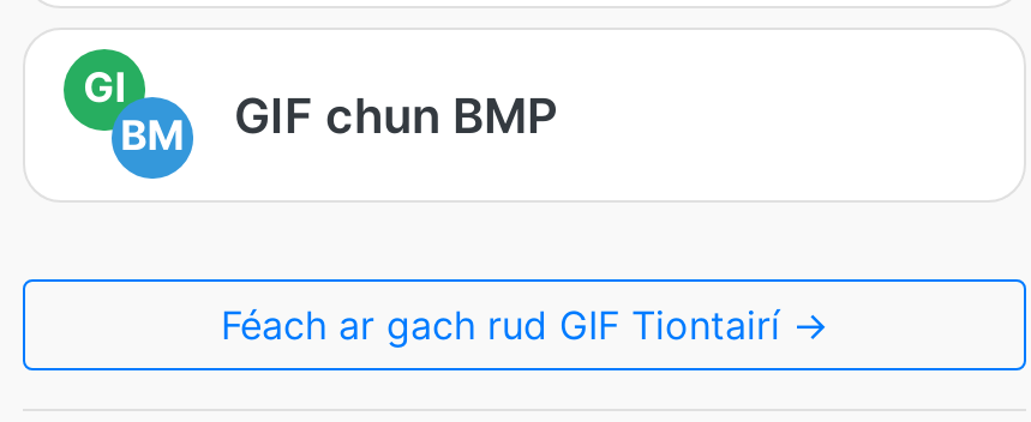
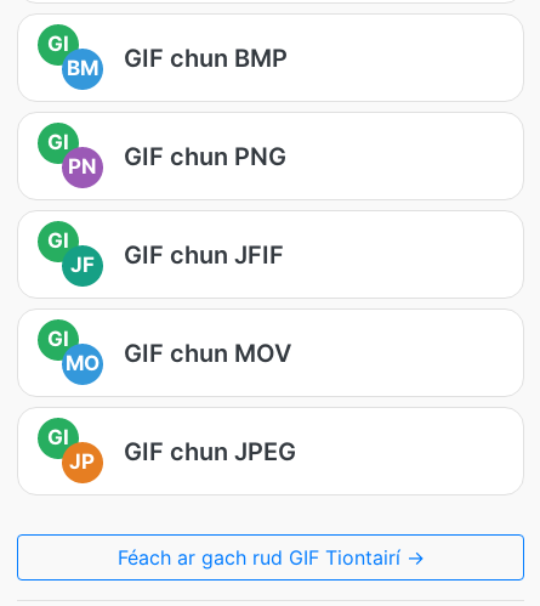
none -> [47,130,296,474] GI | PN | GIF chun PNG | GI | JF | GIF chun JFIF | GI | MO | GIF chun MOV | GI | JP | GIF chun JPEG

